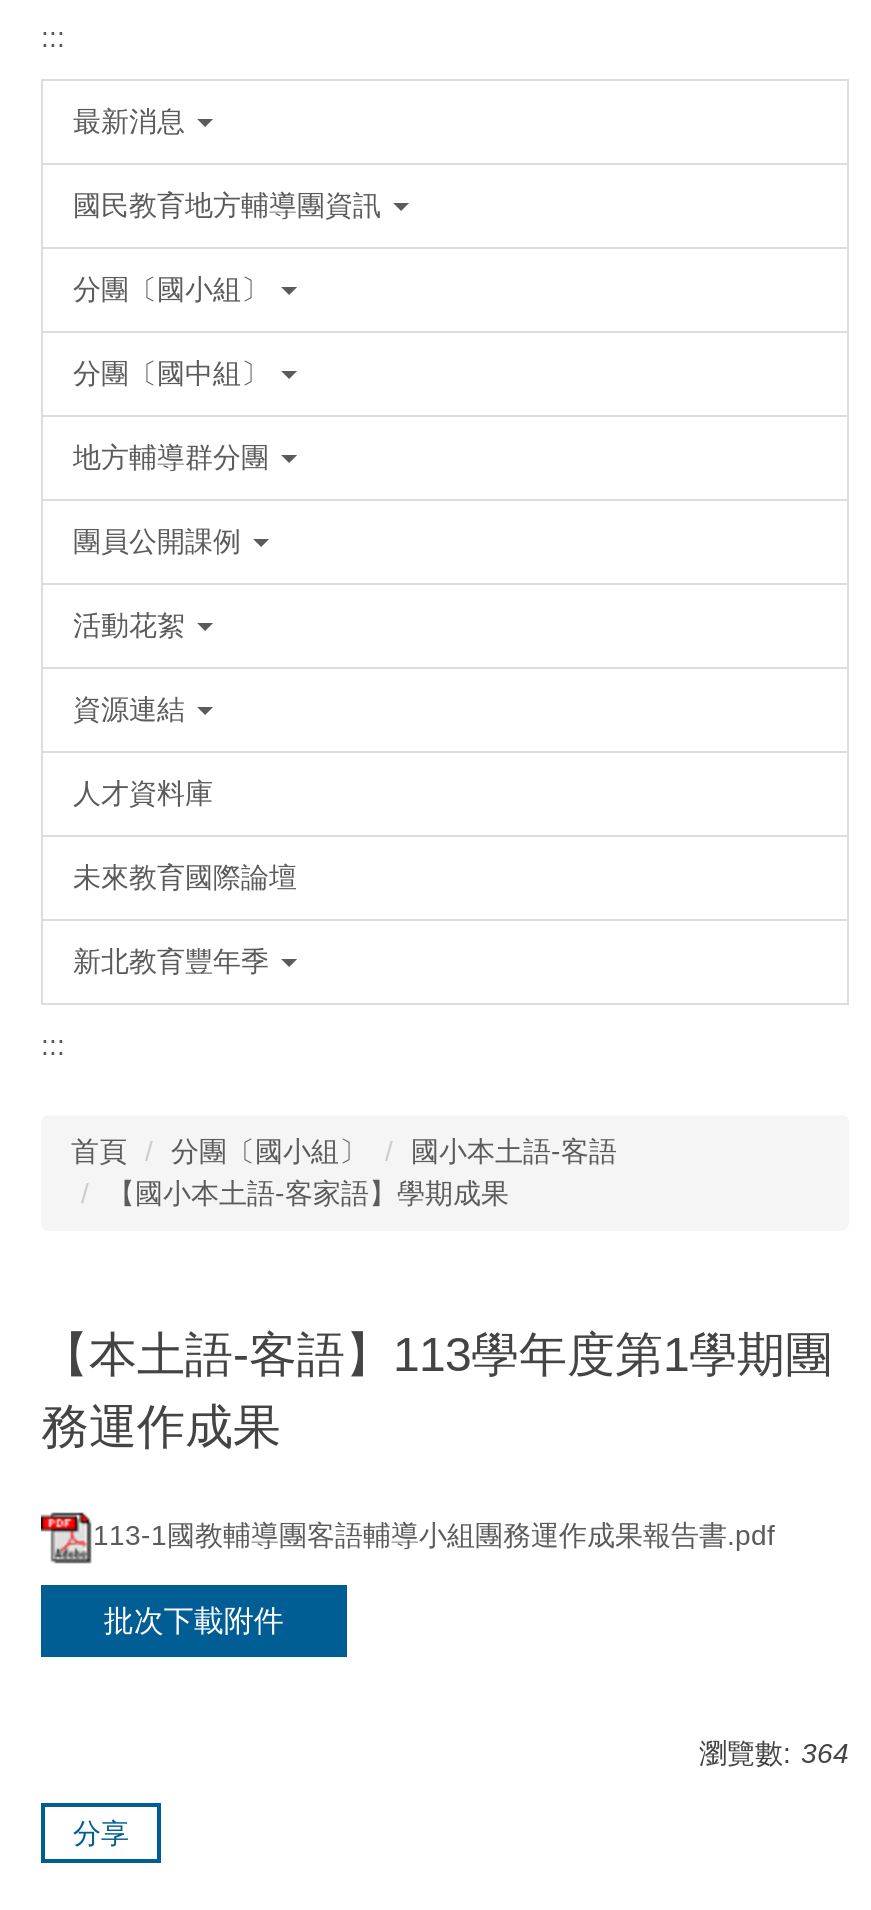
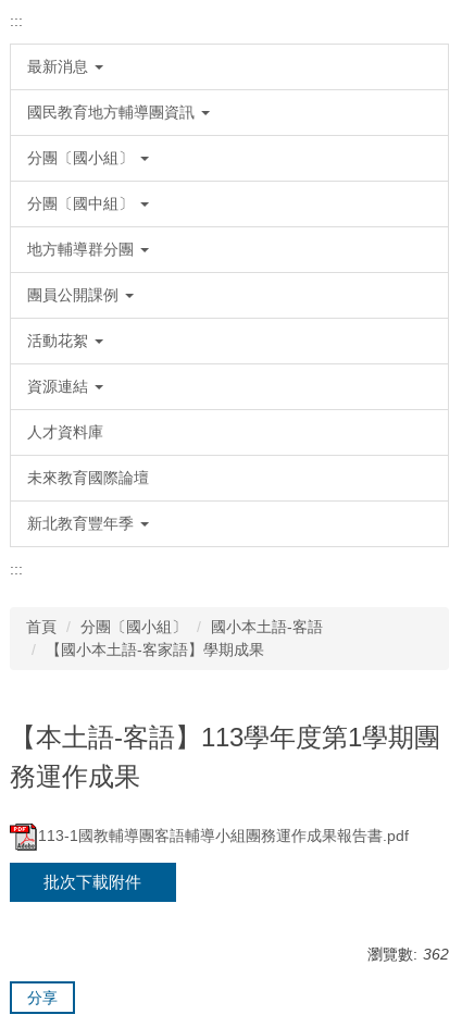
[699,1737,849,1769] 瀏覽數: 364 -> [367,945,449,963] 瀏覽數: 362

